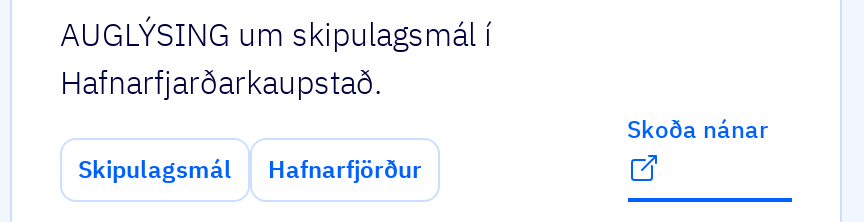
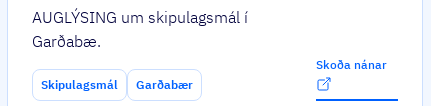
[60,62,382,102] Hafnarfjarðarkaupstað. -> [32,31,101,51] Garðabæ.
[268,154,422,184] Hafnarfjörður -> [136,77,193,92] Garðabær

